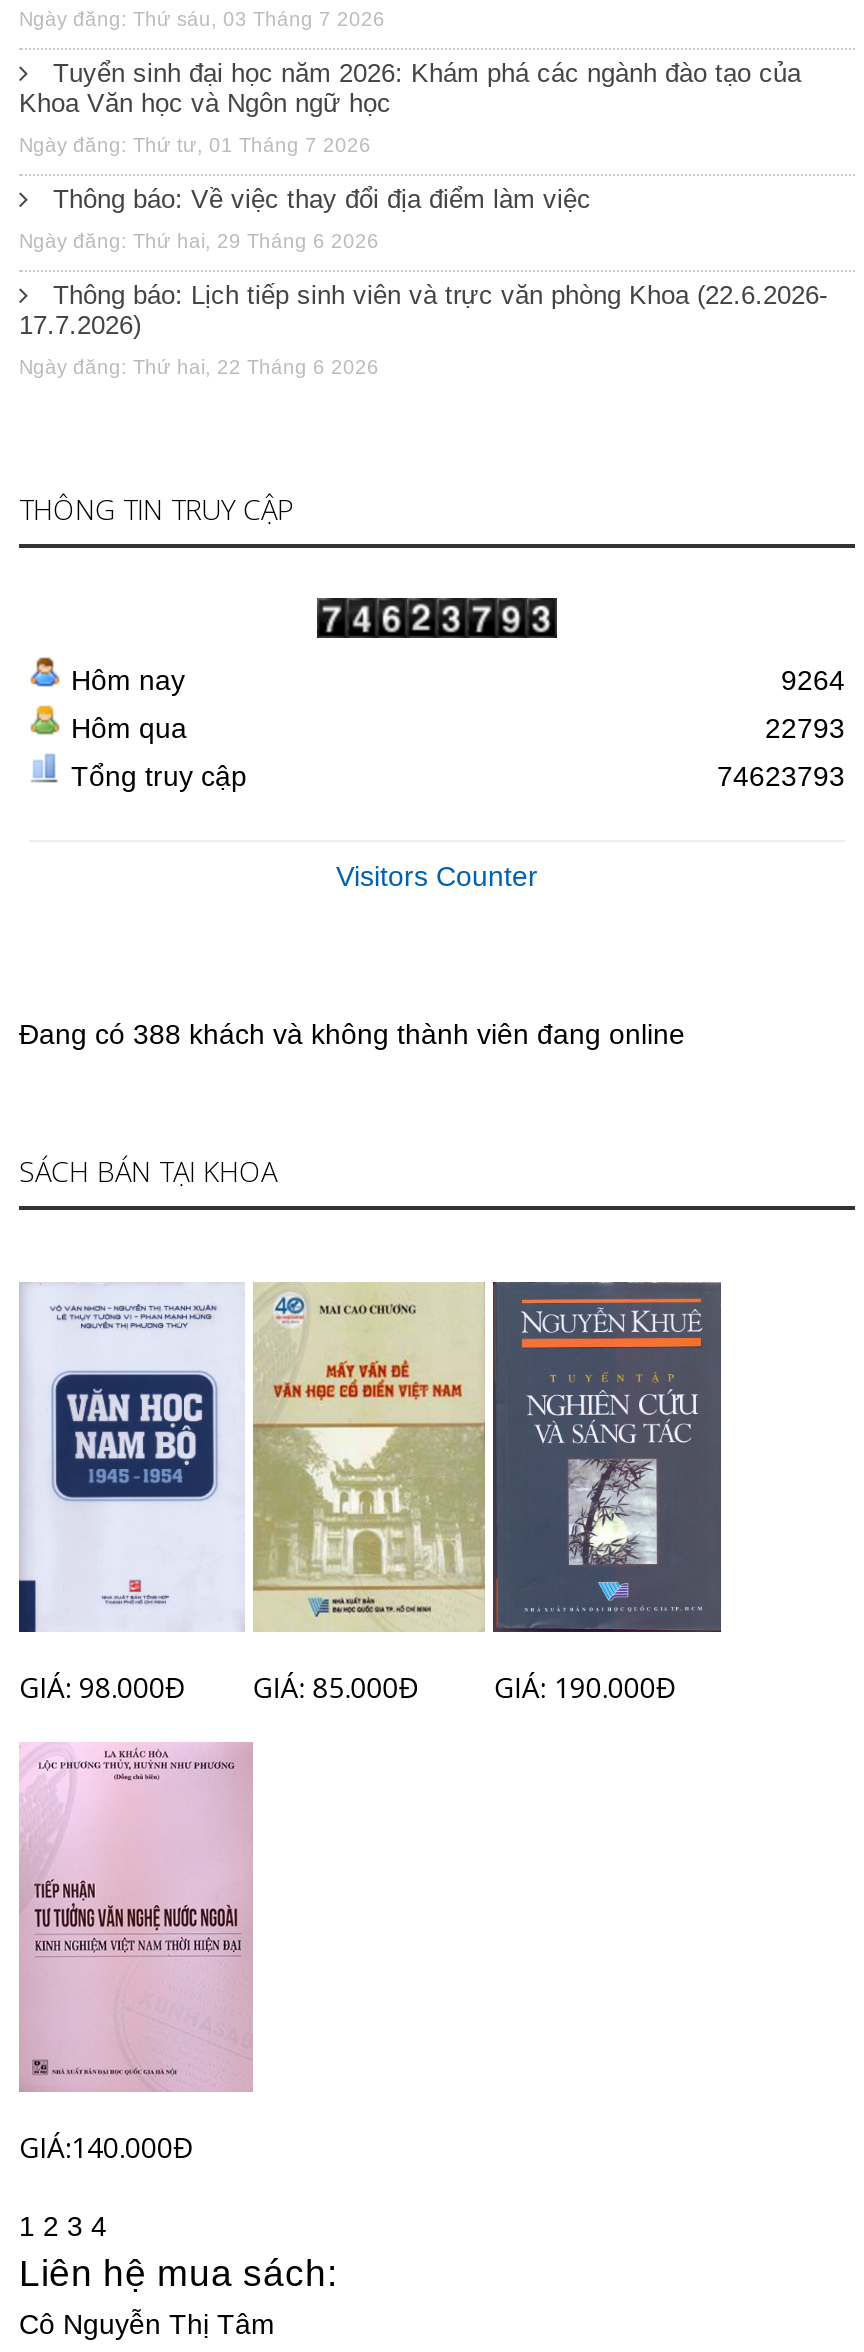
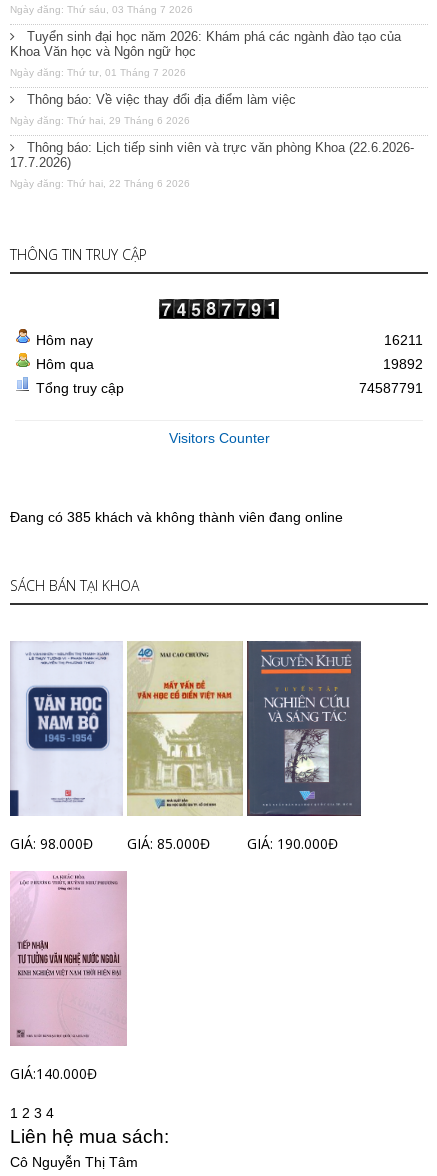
[781,664,845,696] 9264 -> [384,332,423,348] 16211
[765,712,845,744] 22793 -> [383,356,423,372] 19892
[717,760,845,792] 74623793 -> [359,380,423,396] 74587791
[19,1018,685,1050] Đang có 388 khách và không thành viên đang online -> [10,509,343,525] Đang có 385 khách và không thành viên đang online

